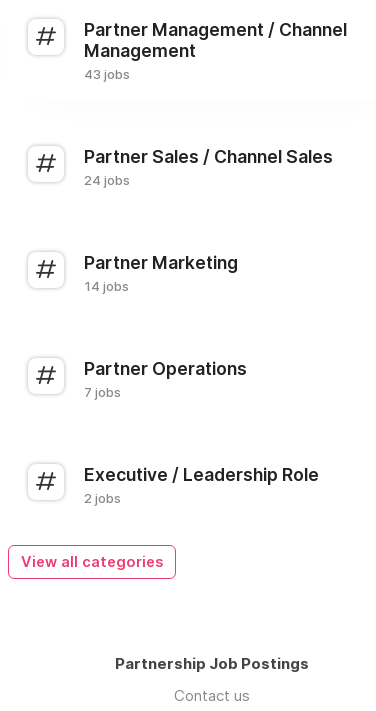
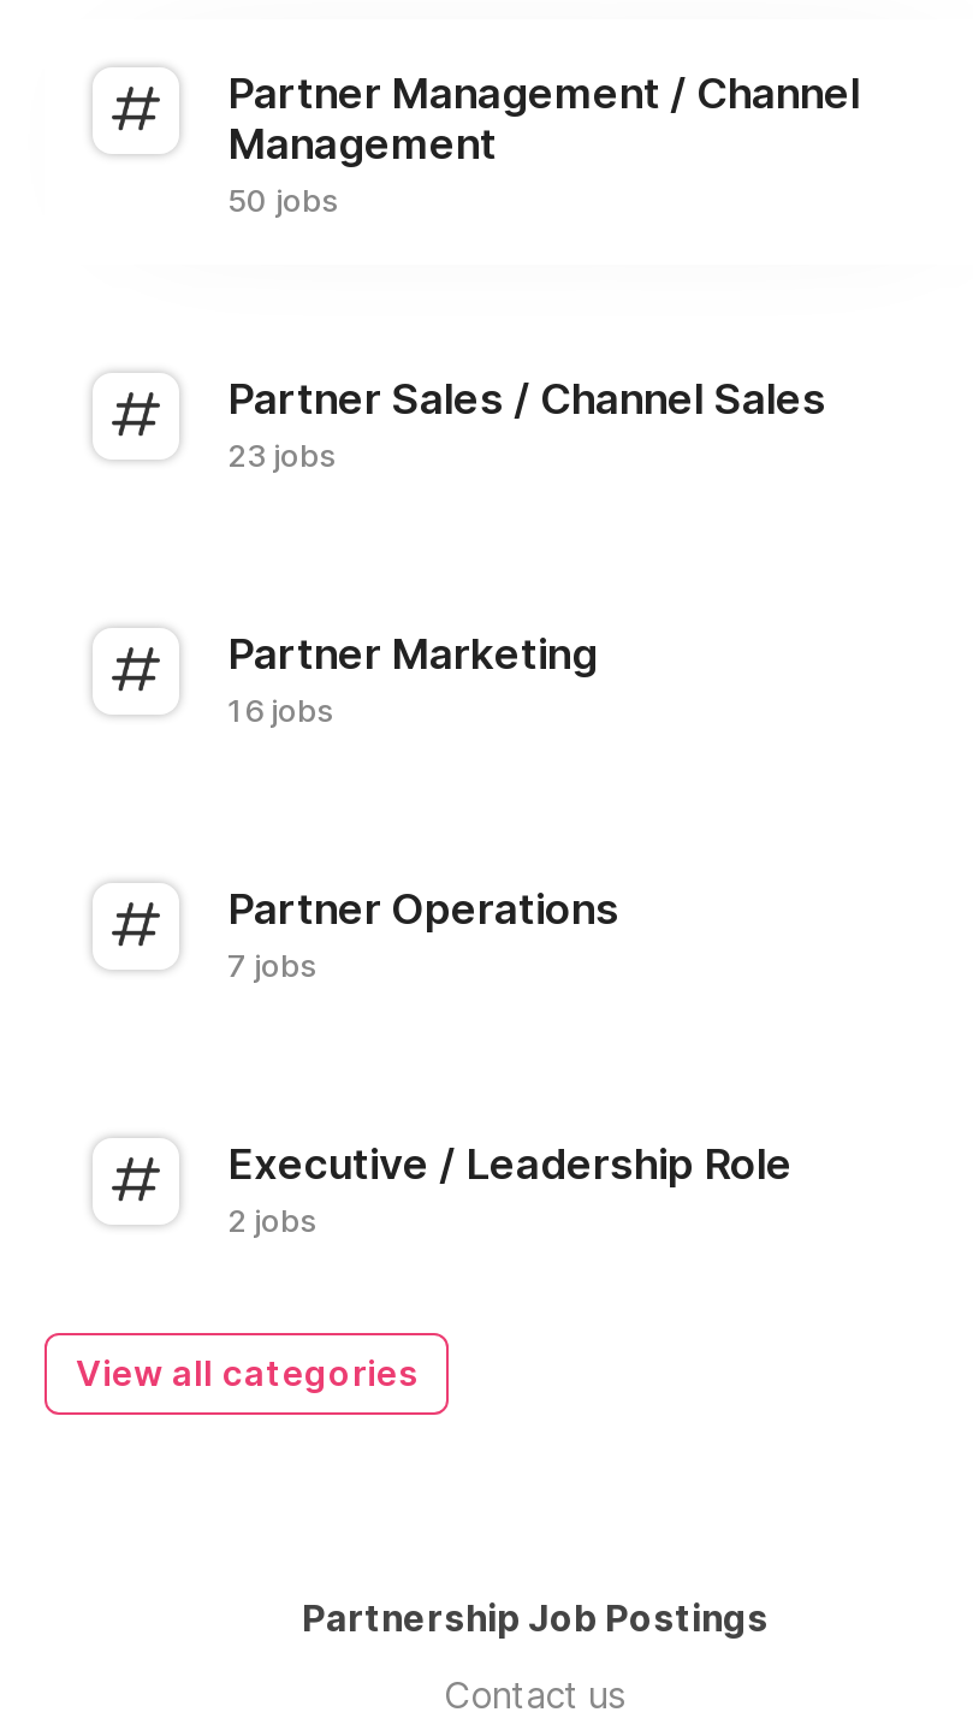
[84,66,130,82] 43 jobs -> [227,181,338,219] 50 jobs
[84,172,130,188] 24 jobs -> [227,436,336,474] 23 jobs
[84,278,129,294] 14 jobs -> [227,691,333,730] 16 jobs

